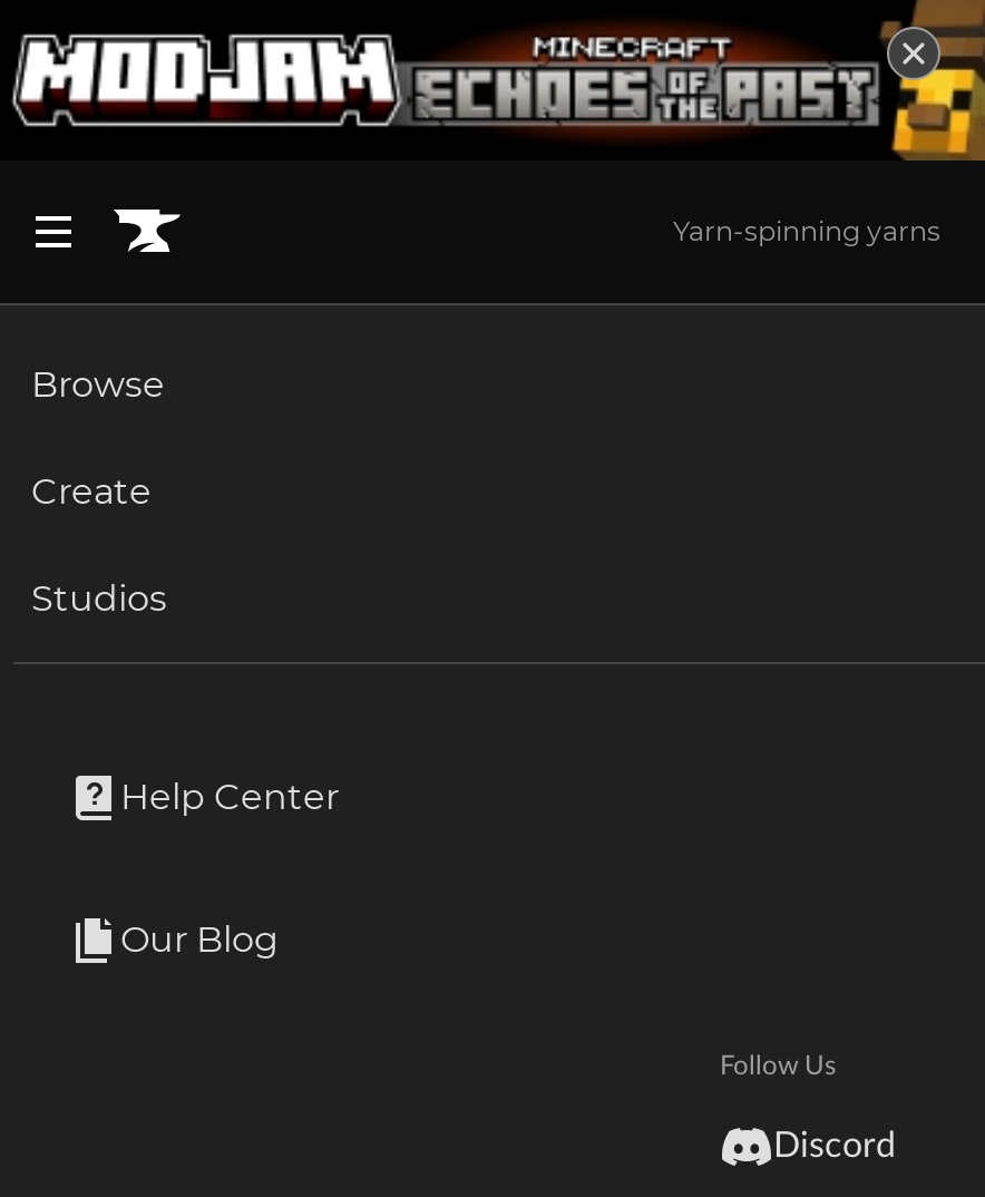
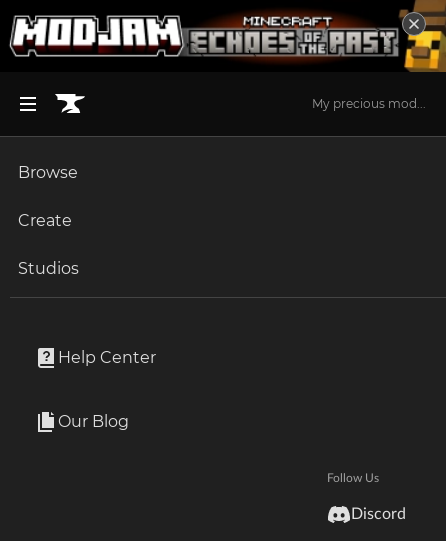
[673,213,940,247] Yarn-spinning yarns -> [312,96,426,111] My precious mod...

